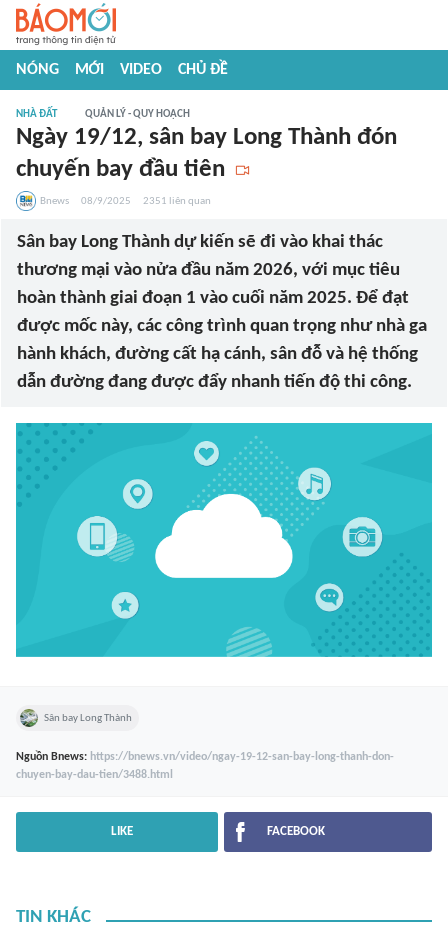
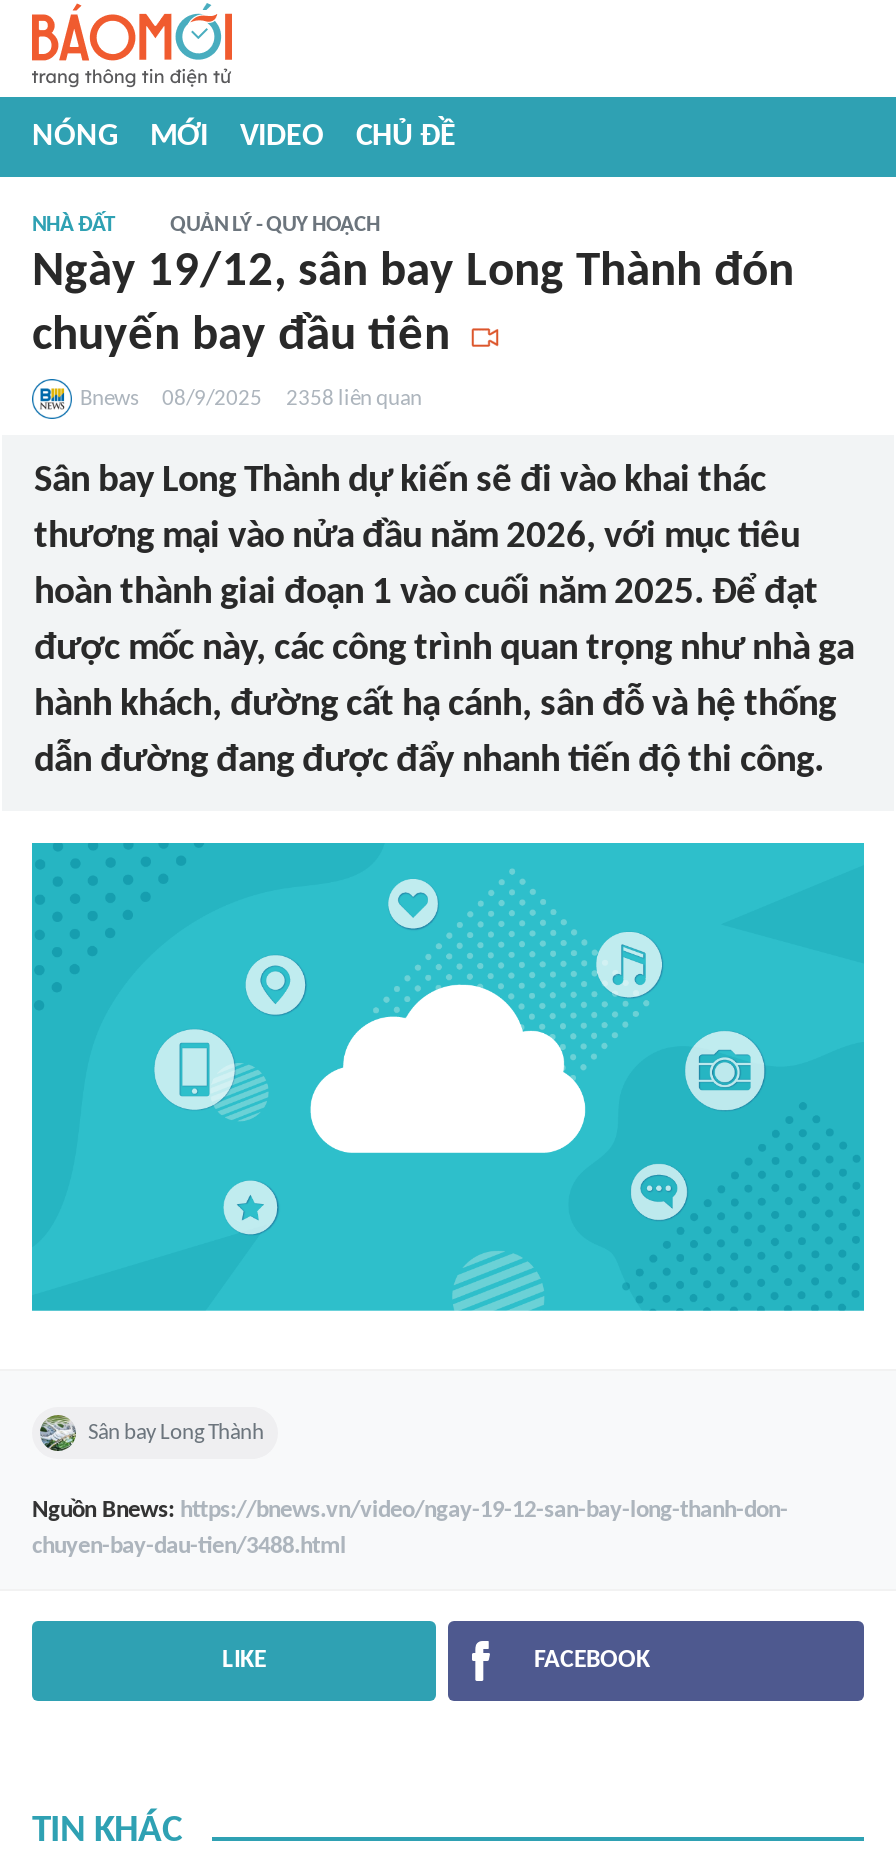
[40,195,211,207] Bnews 08/9/2025 2351 liên quan -> [80,387,422,411] Bnews 08/9/2025 2358 liên quan

